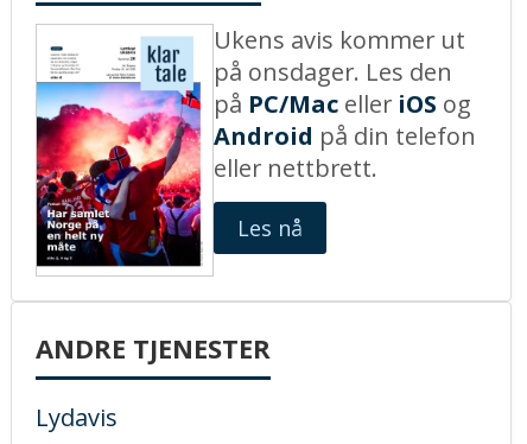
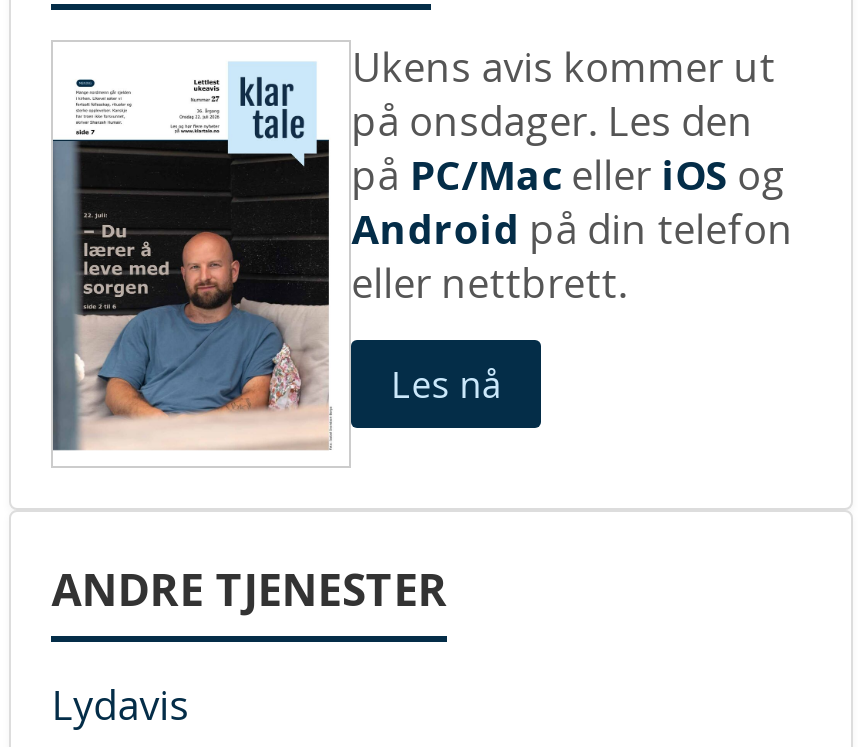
[36,82,202,267] [image] -> [51,139,331,451] [image]

